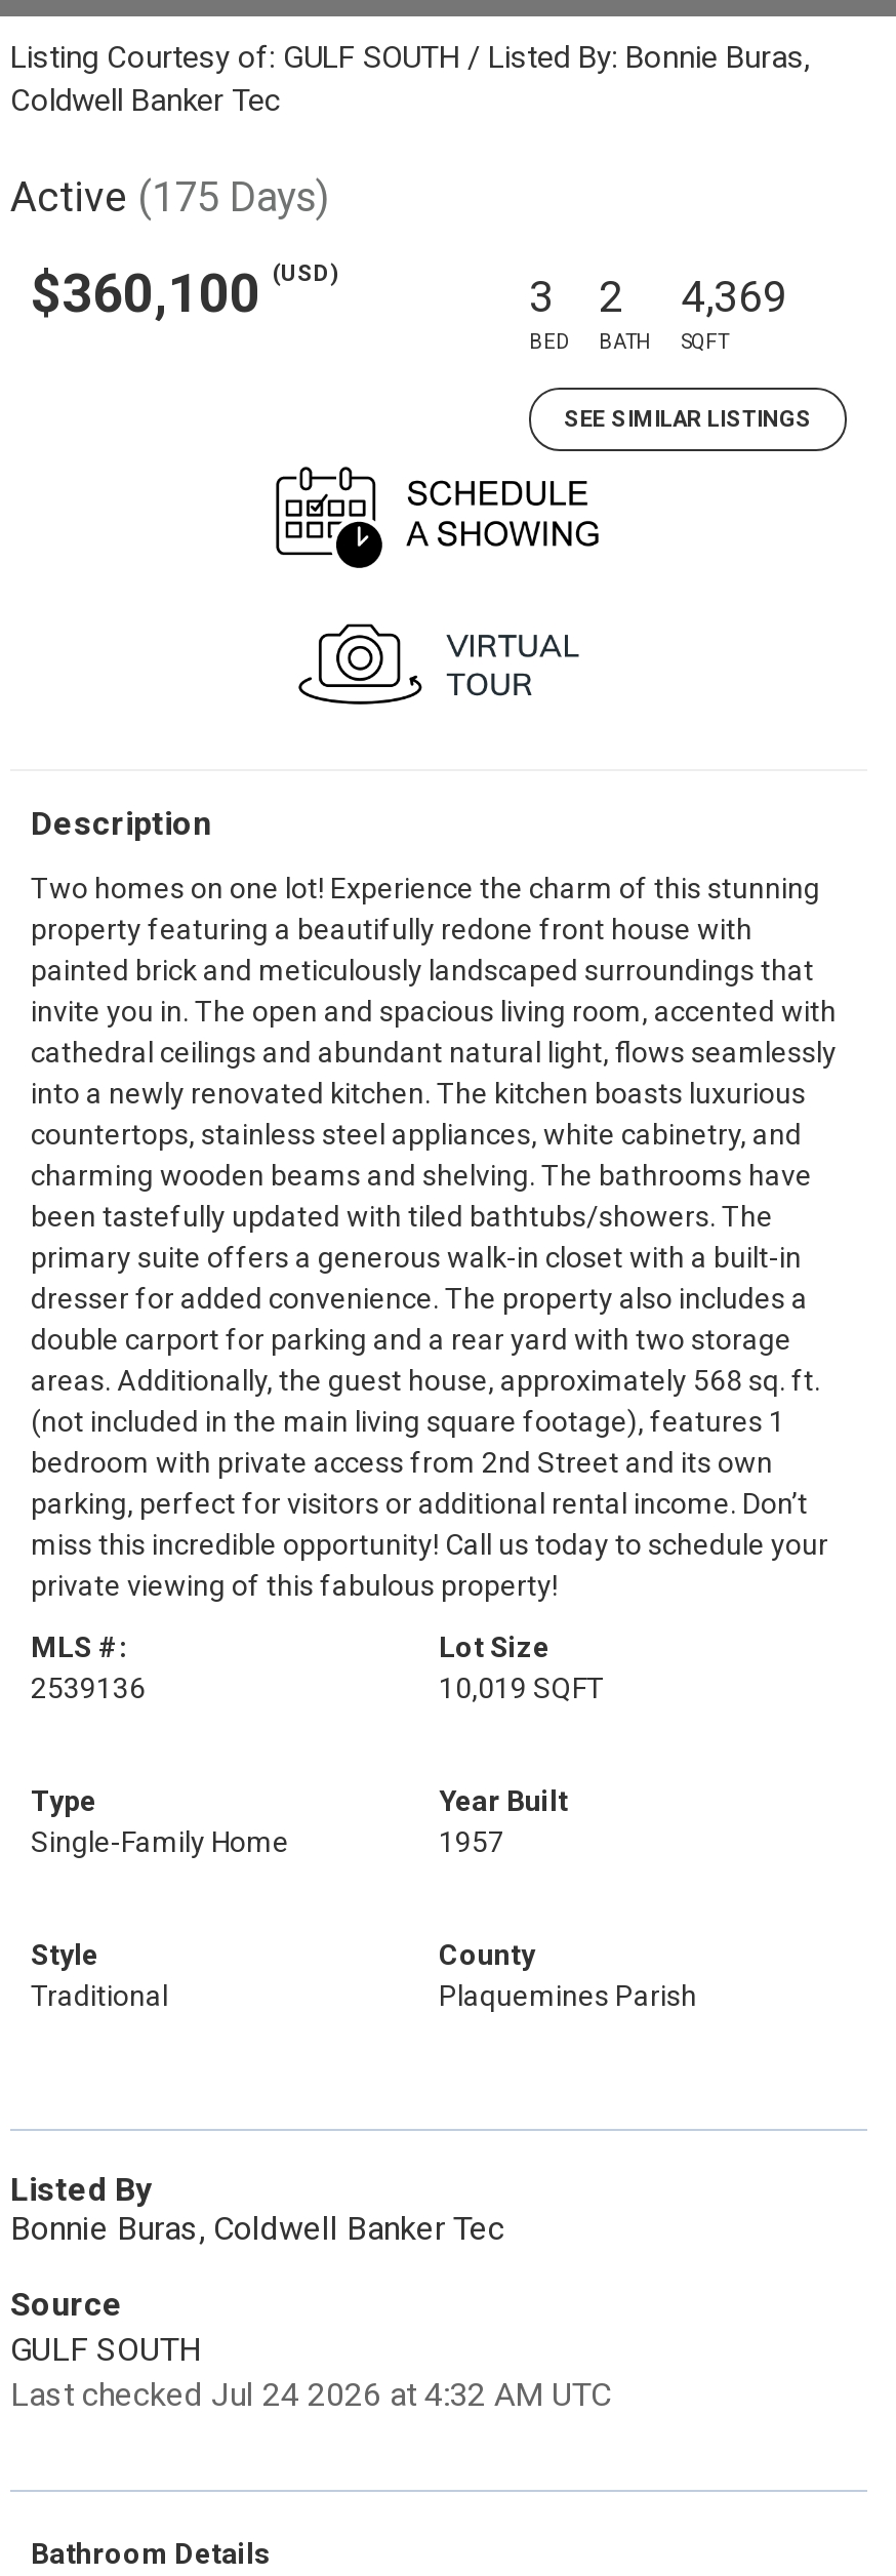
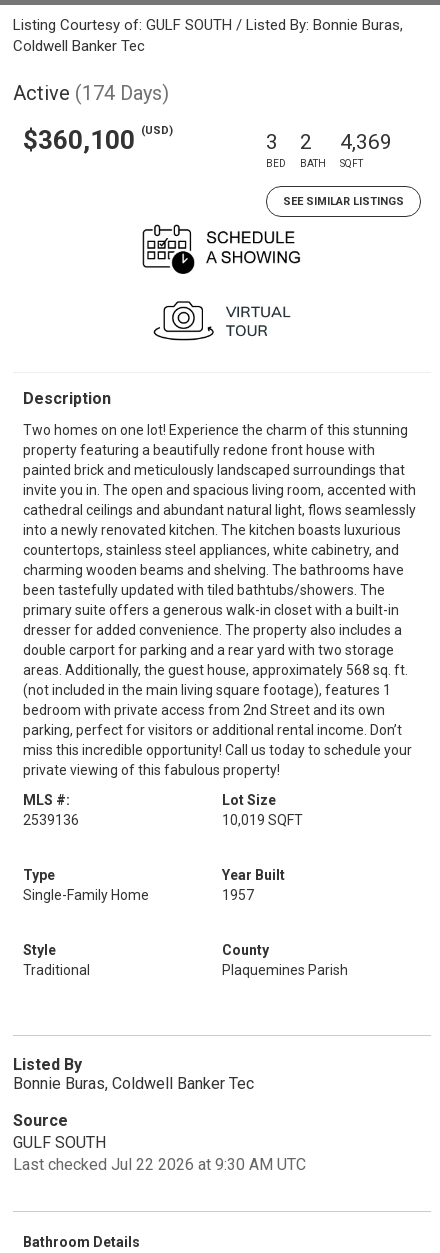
[10,172,330,222] Active (175 Days) -> [13,81,169,105] Active (174 Days)
[10,2375,611,2414] Last checked Jul 24 2026 at 4:32 AM UTC -> [13,1155,306,1174] Last checked Jul 22 2026 at 9:30 AM UTC

